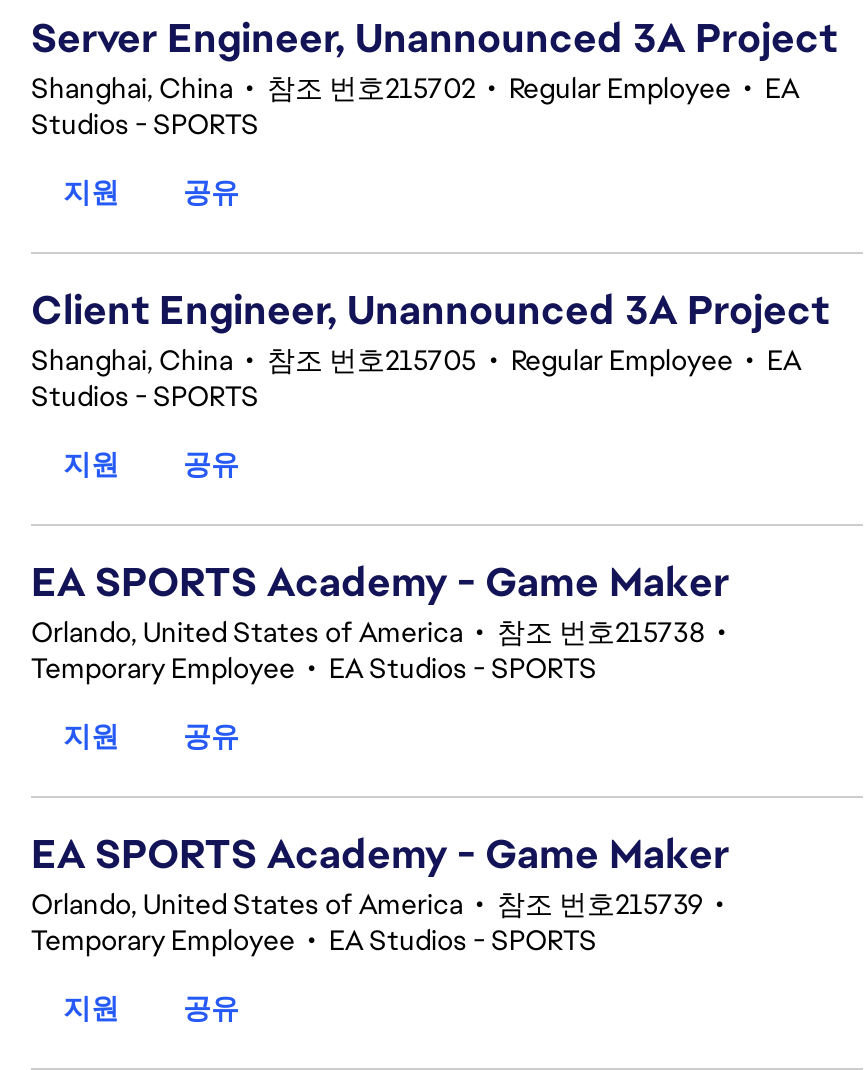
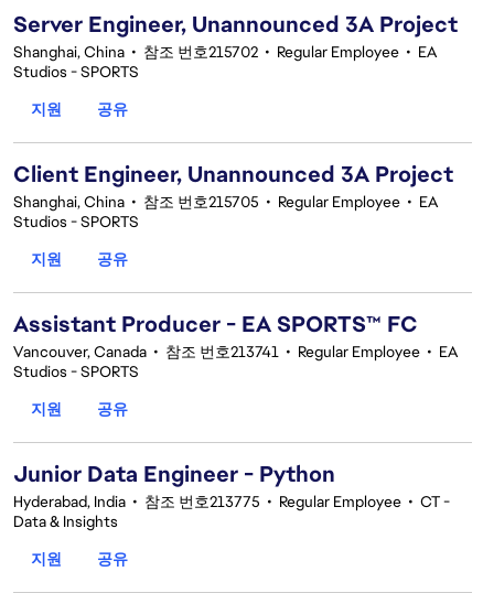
[31,556,733,686] EA SPORTS Academy - Game Maker | Orlando, United States of America • 참조 번호215738 • | Temporary Employee • EA Studios - SPORTS -> [13,310,458,381] Assistant Producer - EA SPORTS™ FC | Vancouver, Canada • 참조 번호213741 • Regular Employee • EA | Studios - SPORTS
[31,828,731,958] EA SPORTS Academy - Game Maker | Orlando, United States of America • 참조 번호215739 • | Temporary Employee • EA Studios - SPORTS -> [13,460,450,531] Junior Data Engineer - Python | Hyderabad, India • 참조 번호213775 • Regular Employee • CT - | Data & Insights

